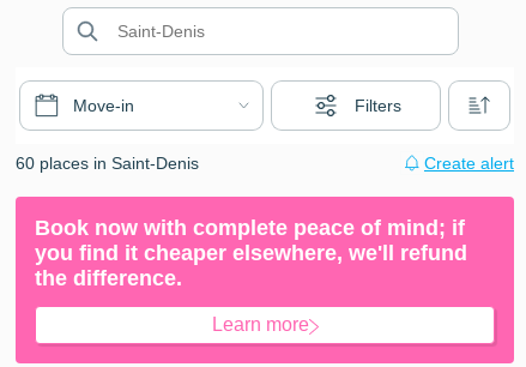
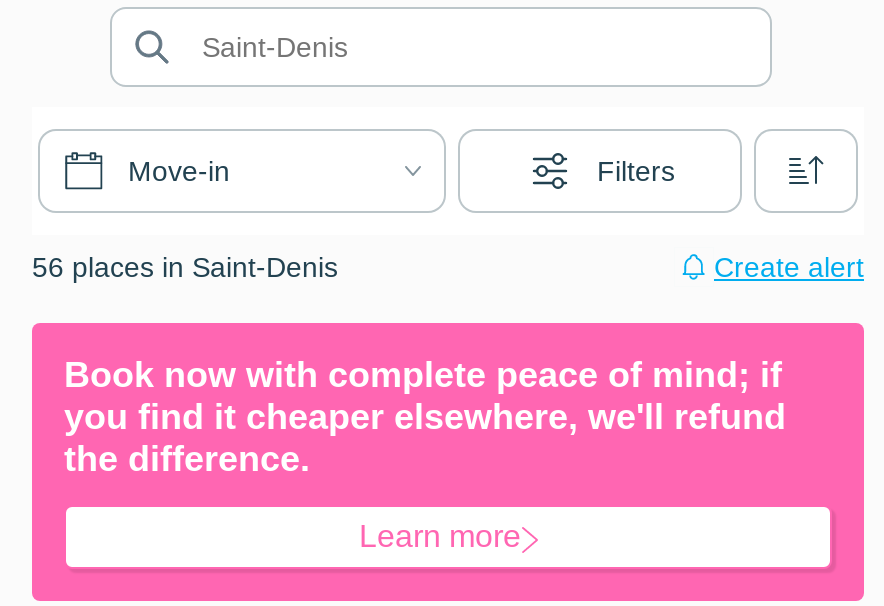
[16,154,199,173] 60 places in Saint-Denis -> [32,251,338,283] 56 places in Saint-Denis

